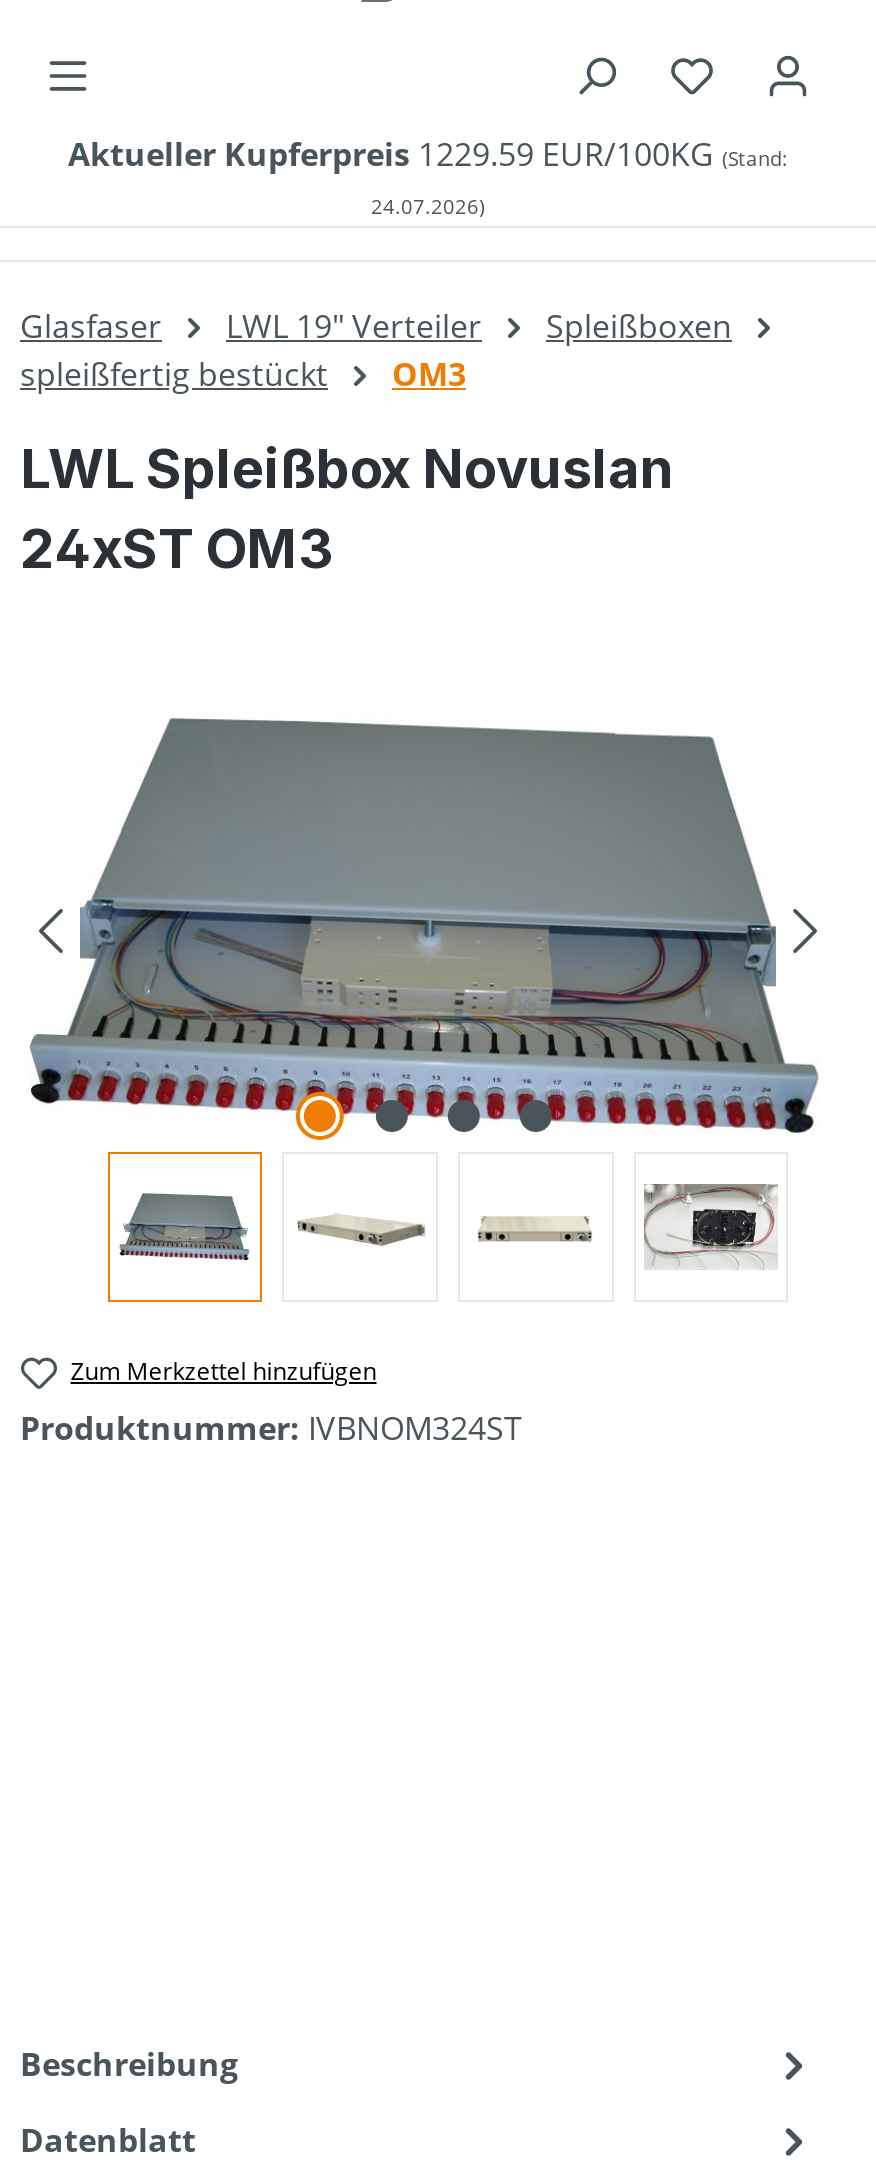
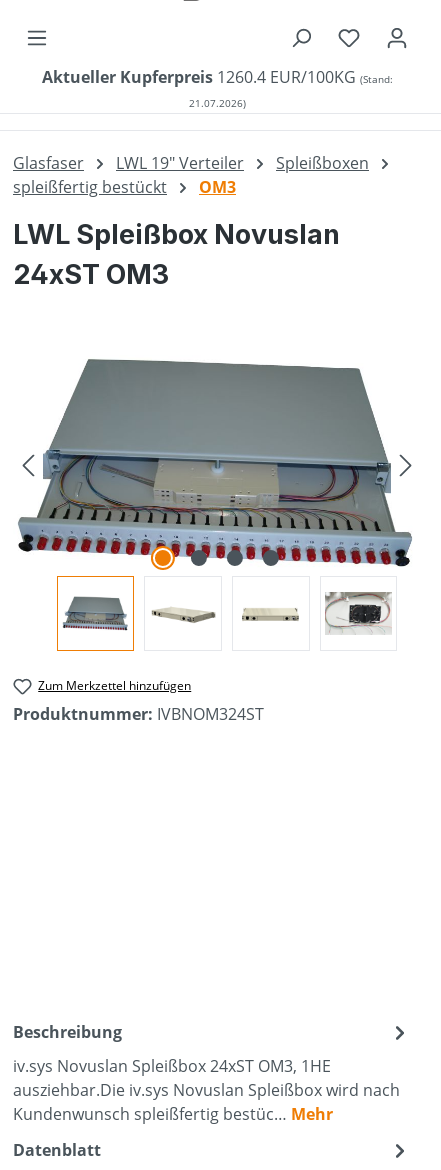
[68,132,788,176] Aktueller Kupferpreis 1229.59 EUR/100KG (Stand: -> [41,66,392,88] Aktueller Kupferpreis 1260.4 EUR/100KG (Stand:
[371,192,485,220] 24.07.2026) -> [188,96,245,110] 21.07.2026)
none -> [13,1055,400,1125] iv.sys Novuslan Spleißbox 24xST OM3, 1HE | ausziehbar.Die iv.sys Novuslan Spleißbox wird nach | Kundenwunsch spleißfertig bestüc… Mehr

